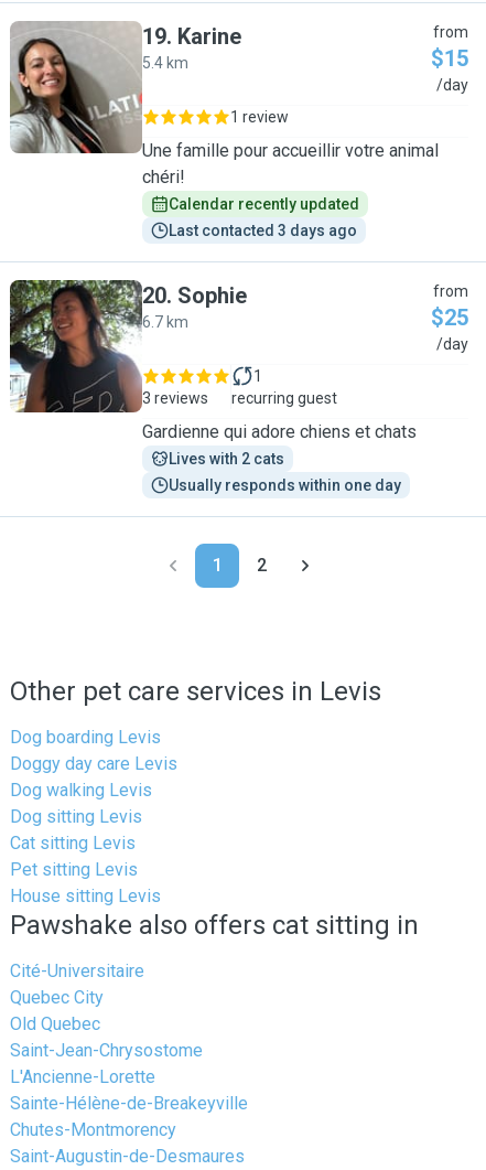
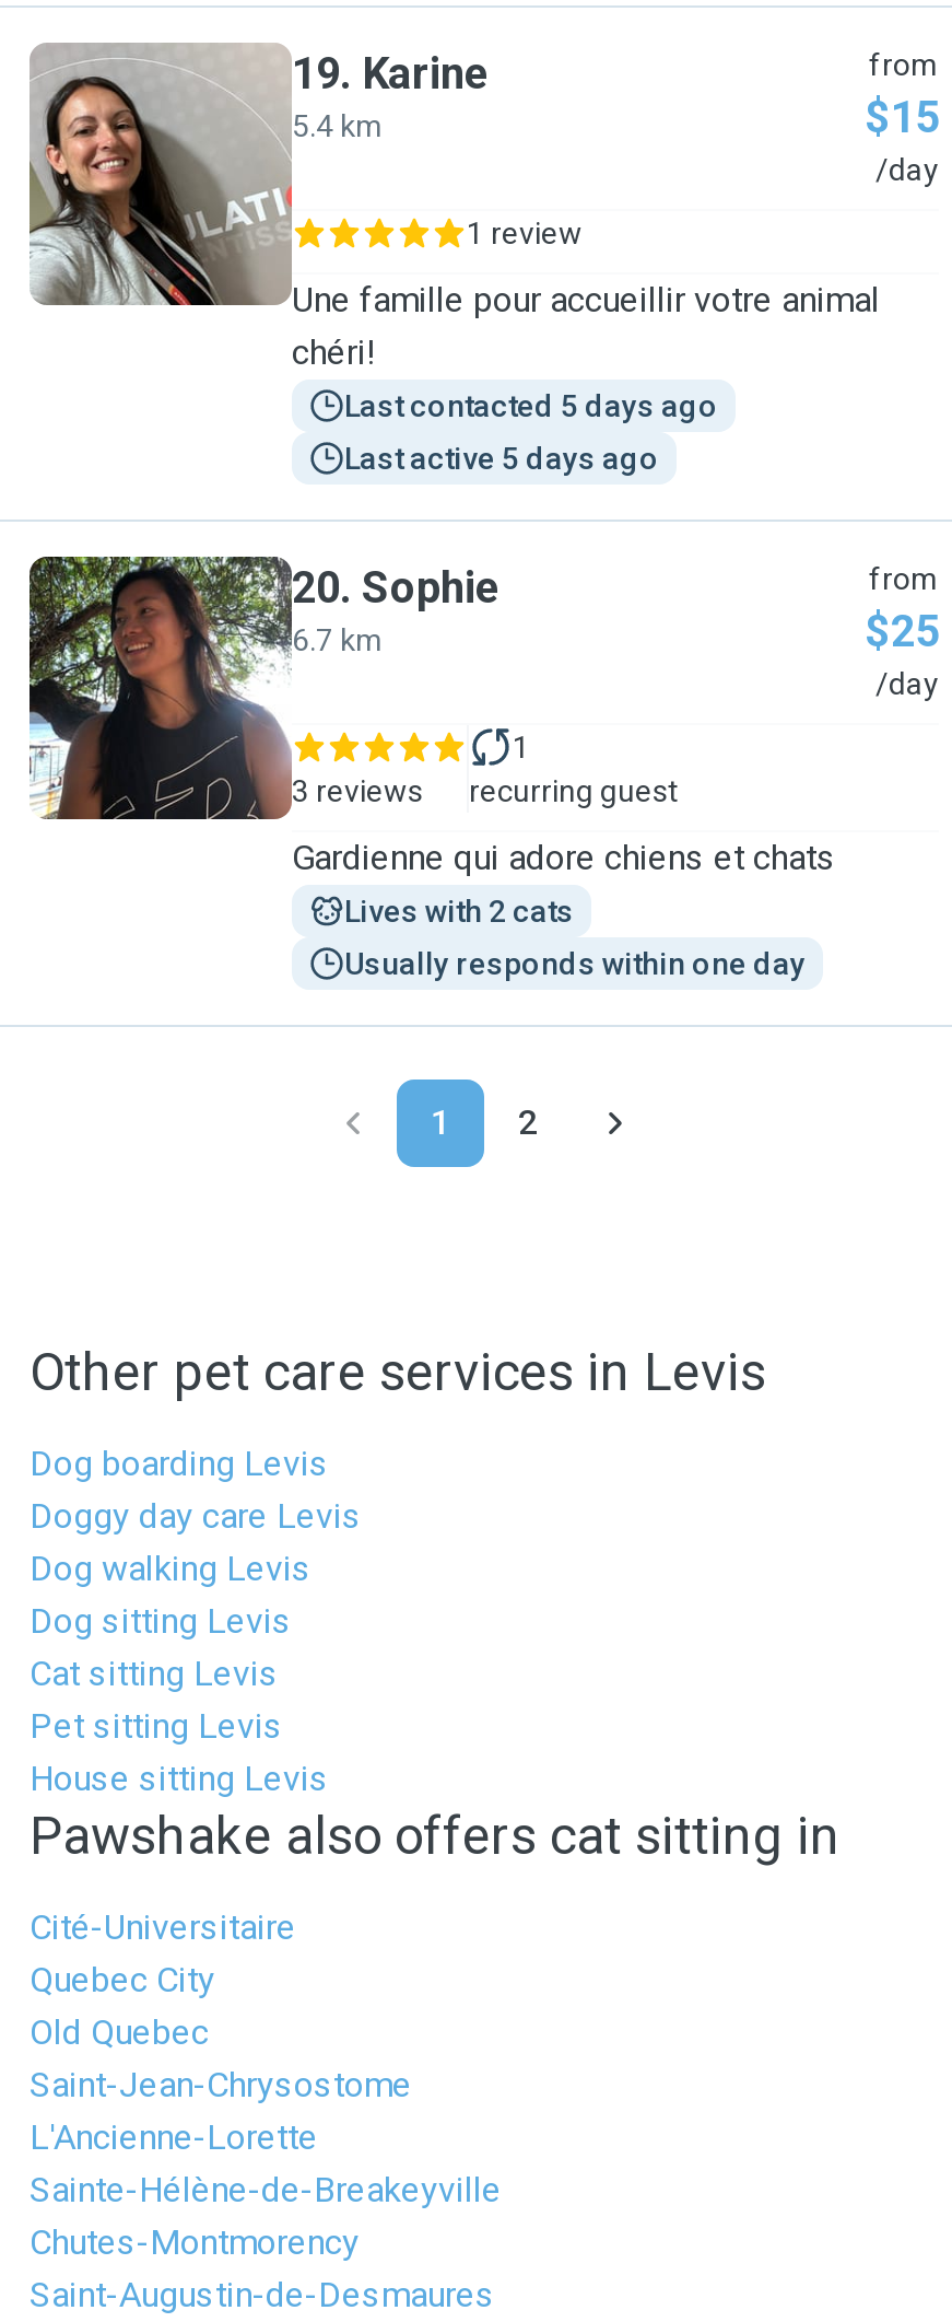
[169,195,359,213] Calendar recently updated -> [344,388,718,423] Last contacted 5 days ago
[169,222,357,239] Last contacted 3 days ago -> [344,441,659,476] Last active 5 days ago

